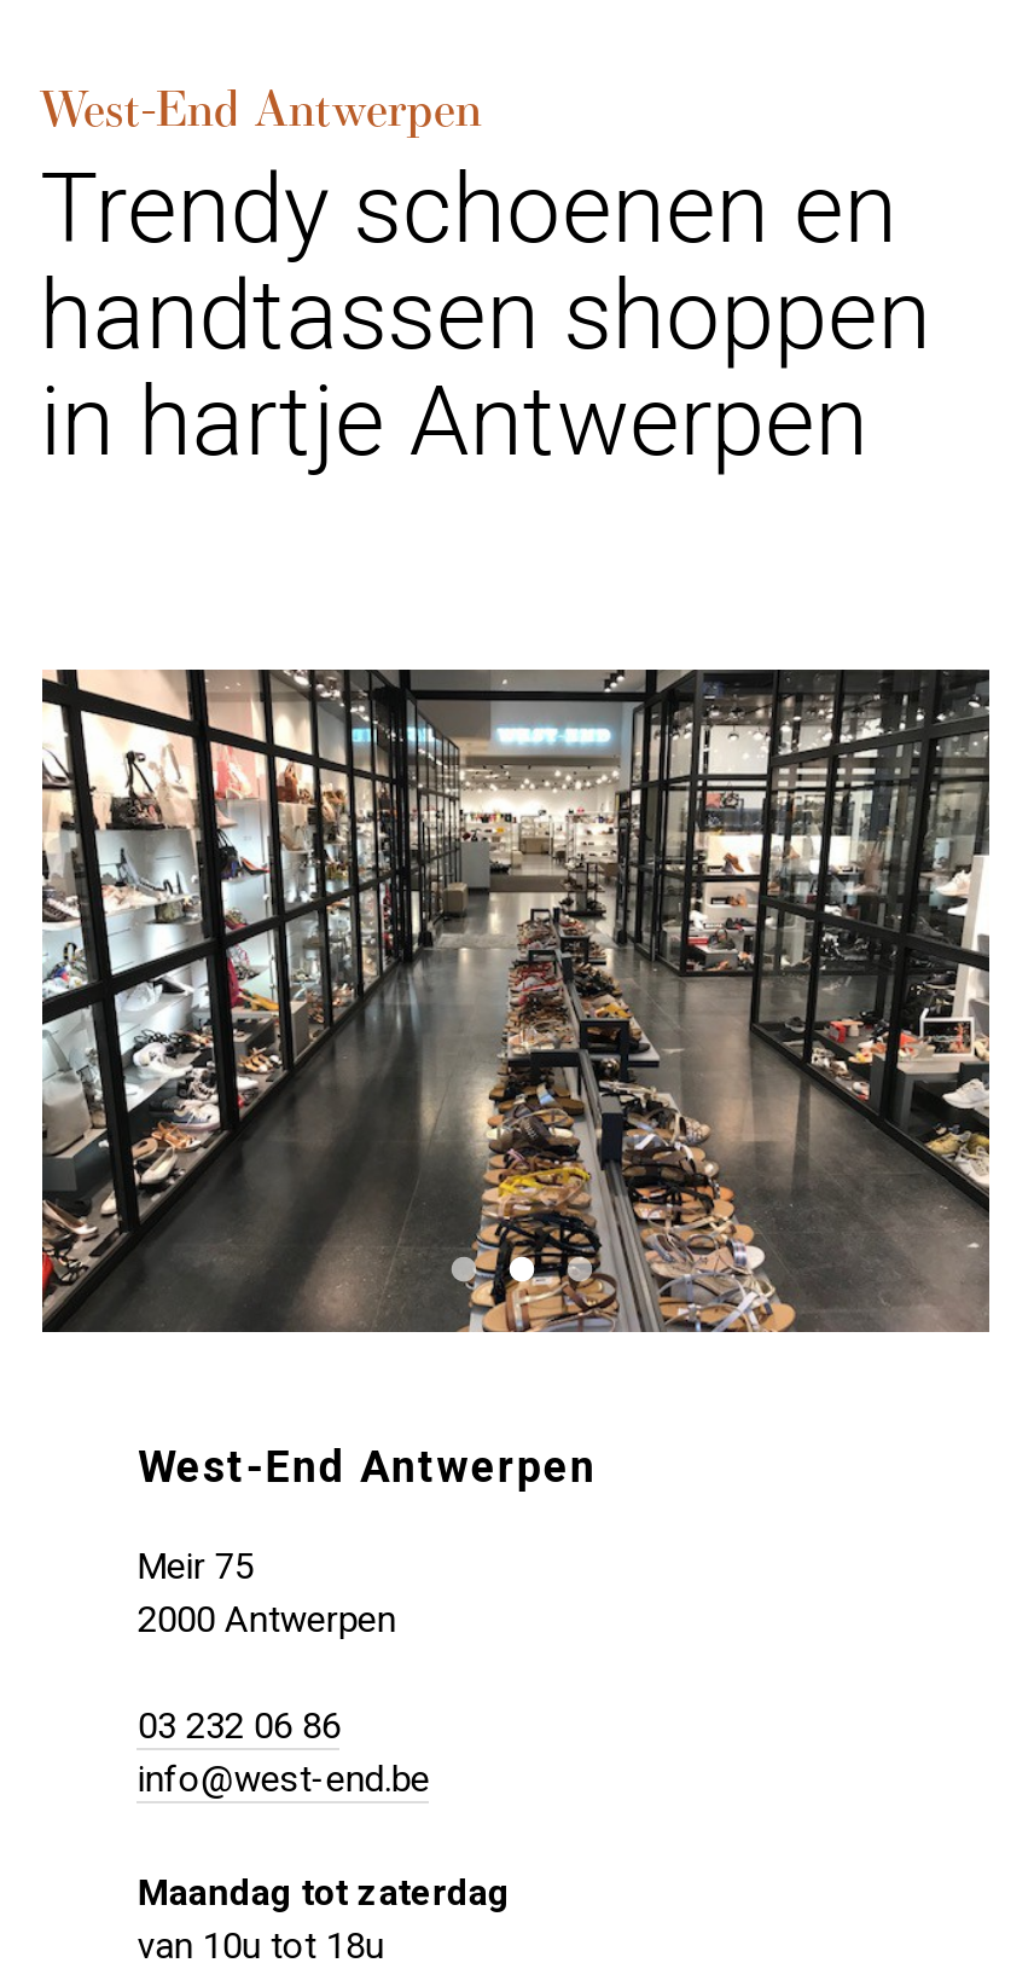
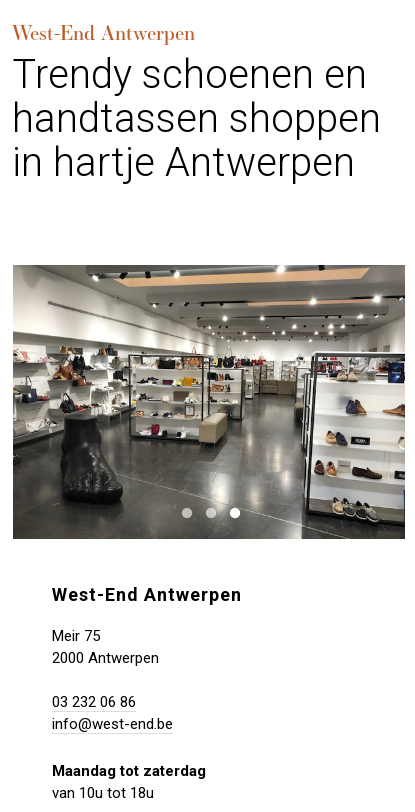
[40,667,992,1334] [image] -> [12,264,406,540] [image]

